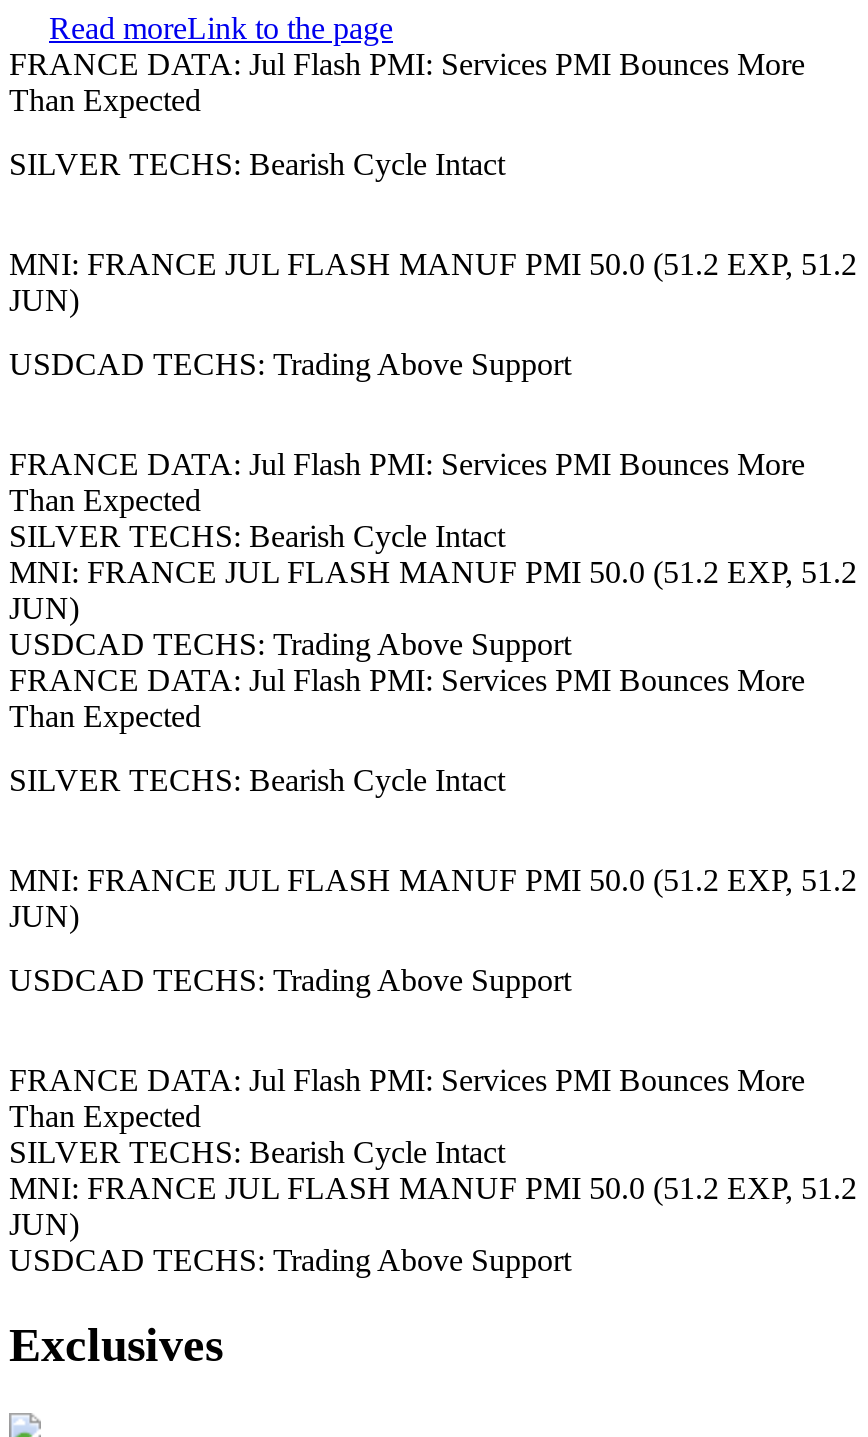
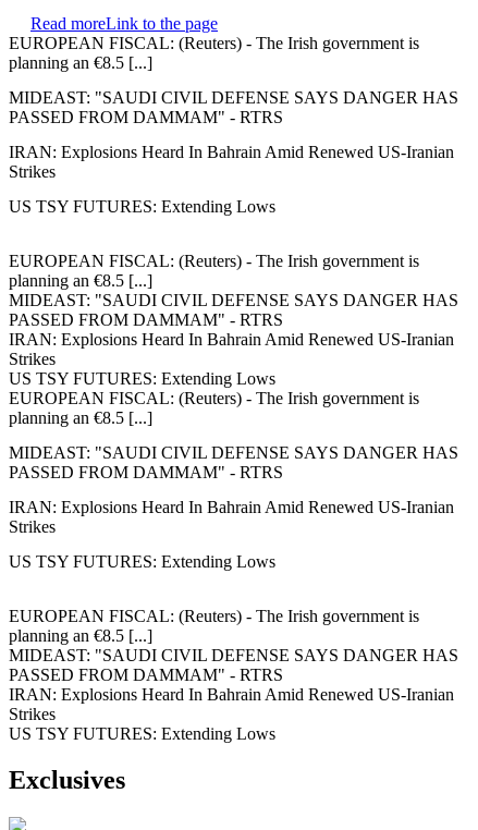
[9,47,805,117] FRANCE DATA: Jul Flash PMI: Services PMI Bounces More | Than Expected -> [9,34,419,72] EUROPEAN FISCAL: (Reuters) - The Irish government is | planning an €8.5 [...]
[9,147,505,181] SILVER TECHS: Bearish Cycle Intact -> [9,88,458,127] MIDEAST: "SAUDI CIVIL DEFENSE SAYS DANGER HAS | PASSED FROM DAMMAM" - RTRS
[9,247,857,317] MNI: FRANCE JUL FLASH MANUF PMI 50.0 (51.2 EXP, 51.2 | JUN) -> [9,143,454,181] IRAN: Explosions Heard In Bahrain Amid Renewed US-Iranian | Strikes
[9,347,571,381] USDCAD TECHS: Trading Above Support -> [9,197,275,216] US TSY FUTURES: Extending Lows
[9,447,857,733] FRANCE DATA: Jul Flash PMI: Services PMI Bounces More | Than Expected | SILVER TECHS: Bearish Cycle Intact | MNI: FRANCE JUL FLASH MANUF PMI 50.0 (51.2 EXP, 51.2 | JUN) | USDCAD TECHS: Trading Above Support | FRANCE DATA: Jul Flash PMI: Services PMI Bounces More | Than Expected -> [9,252,458,427] EUROPEAN FISCAL: (Reuters) - The Irish government is | planning an €8.5 [...] | MIDEAST: "SAUDI CIVIL DEFENSE SAYS DANGER HAS | PASSED FROM DAMMAM" - RTRS | IRAN: Explosions Heard In Bahrain Amid Renewed US-Iranian | Strikes | US TSY FUTURES: Extending Lows | EUROPEAN FISCAL: (Reuters) - The Irish government is | planning an €8.5 [...]
[9,763,505,797] SILVER TECHS: Bearish Cycle Intact -> [9,444,458,482] MIDEAST: "SAUDI CIVIL DEFENSE SAYS DANGER HAS | PASSED FROM DAMMAM" - RTRS
[9,863,857,933] MNI: FRANCE JUL FLASH MANUF PMI 50.0 (51.2 EXP, 51.2 | JUN) -> [9,498,454,536] IRAN: Explosions Heard In Bahrain Amid Renewed US-Iranian | Strikes
[9,963,571,997] USDCAD TECHS: Trading Above Support -> [9,552,275,571] US TSY FUTURES: Extending Lows
[9,1063,857,1277] FRANCE DATA: Jul Flash PMI: Services PMI Bounces More | Than Expected | SILVER TECHS: Bearish Cycle Intact | MNI: FRANCE JUL FLASH MANUF PMI 50.0 (51.2 EXP, 51.2 | JUN) | USDCAD TECHS: Trading Above Support -> [9,607,458,743] EUROPEAN FISCAL: (Reuters) - The Irish government is | planning an €8.5 [...] | MIDEAST: "SAUDI CIVIL DEFENSE SAYS DANGER HAS | PASSED FROM DAMMAM" - RTRS | IRAN: Explosions Heard In Bahrain Amid Renewed US-Iranian | Strikes | US TSY FUTURES: Extending Lows

